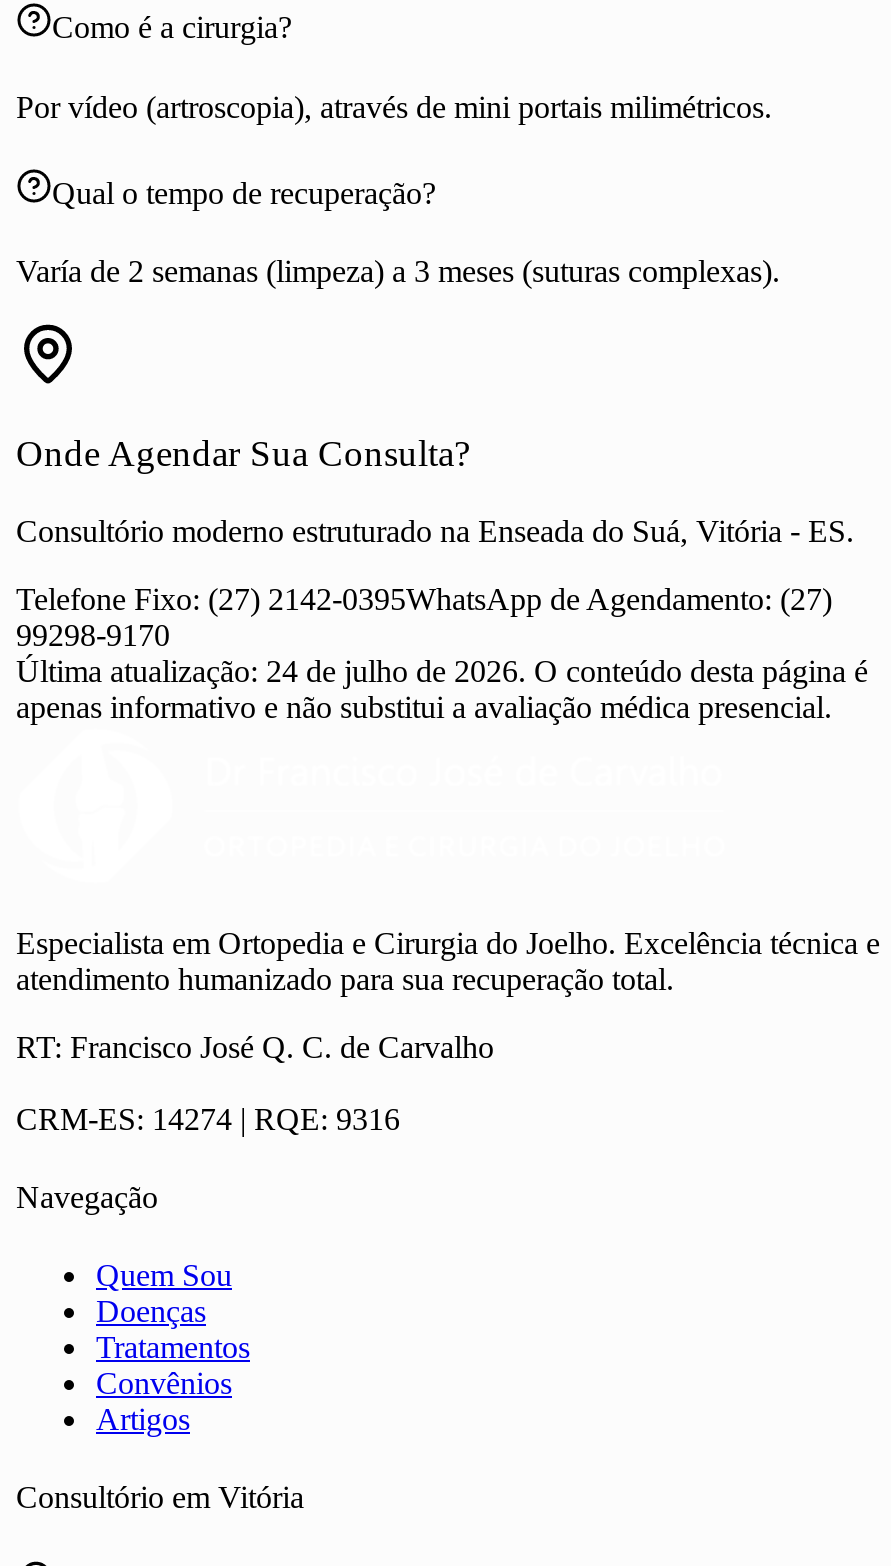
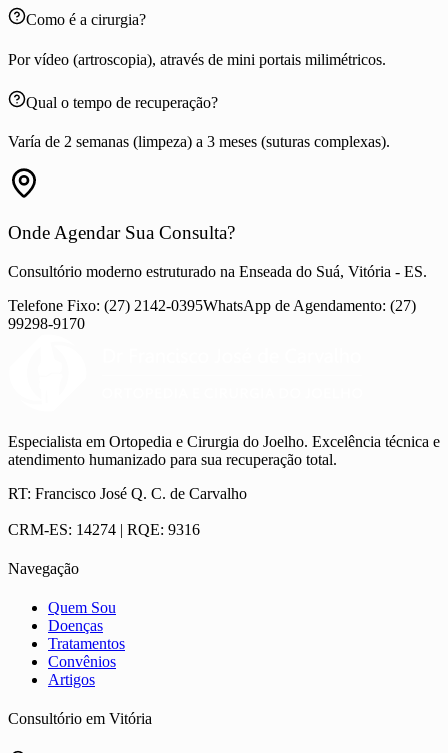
[16,653,868,723] Última atualização: 24 de julho de 2026. O conteúdo desta página é | apenas informativo e não substitui a avaliação médica presencial. -> none

